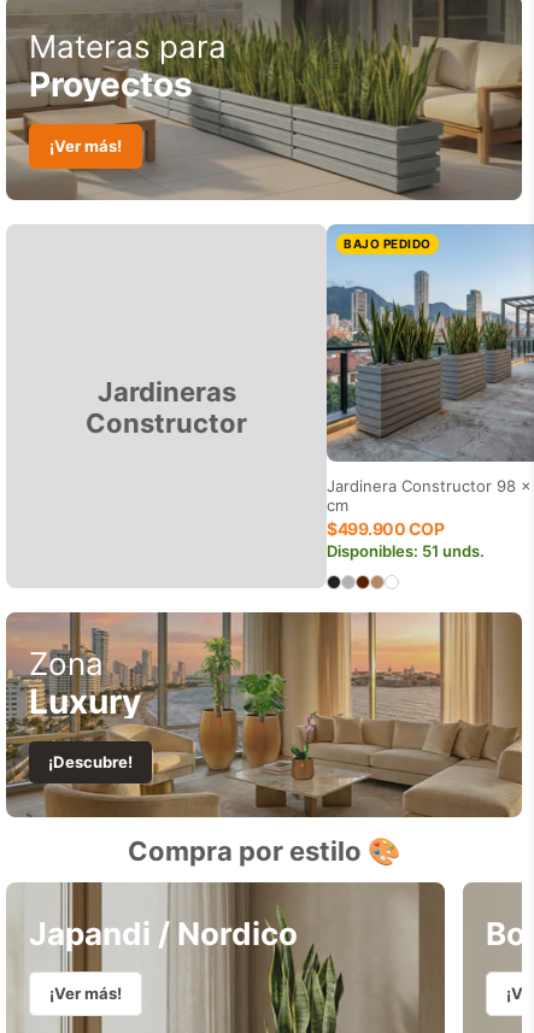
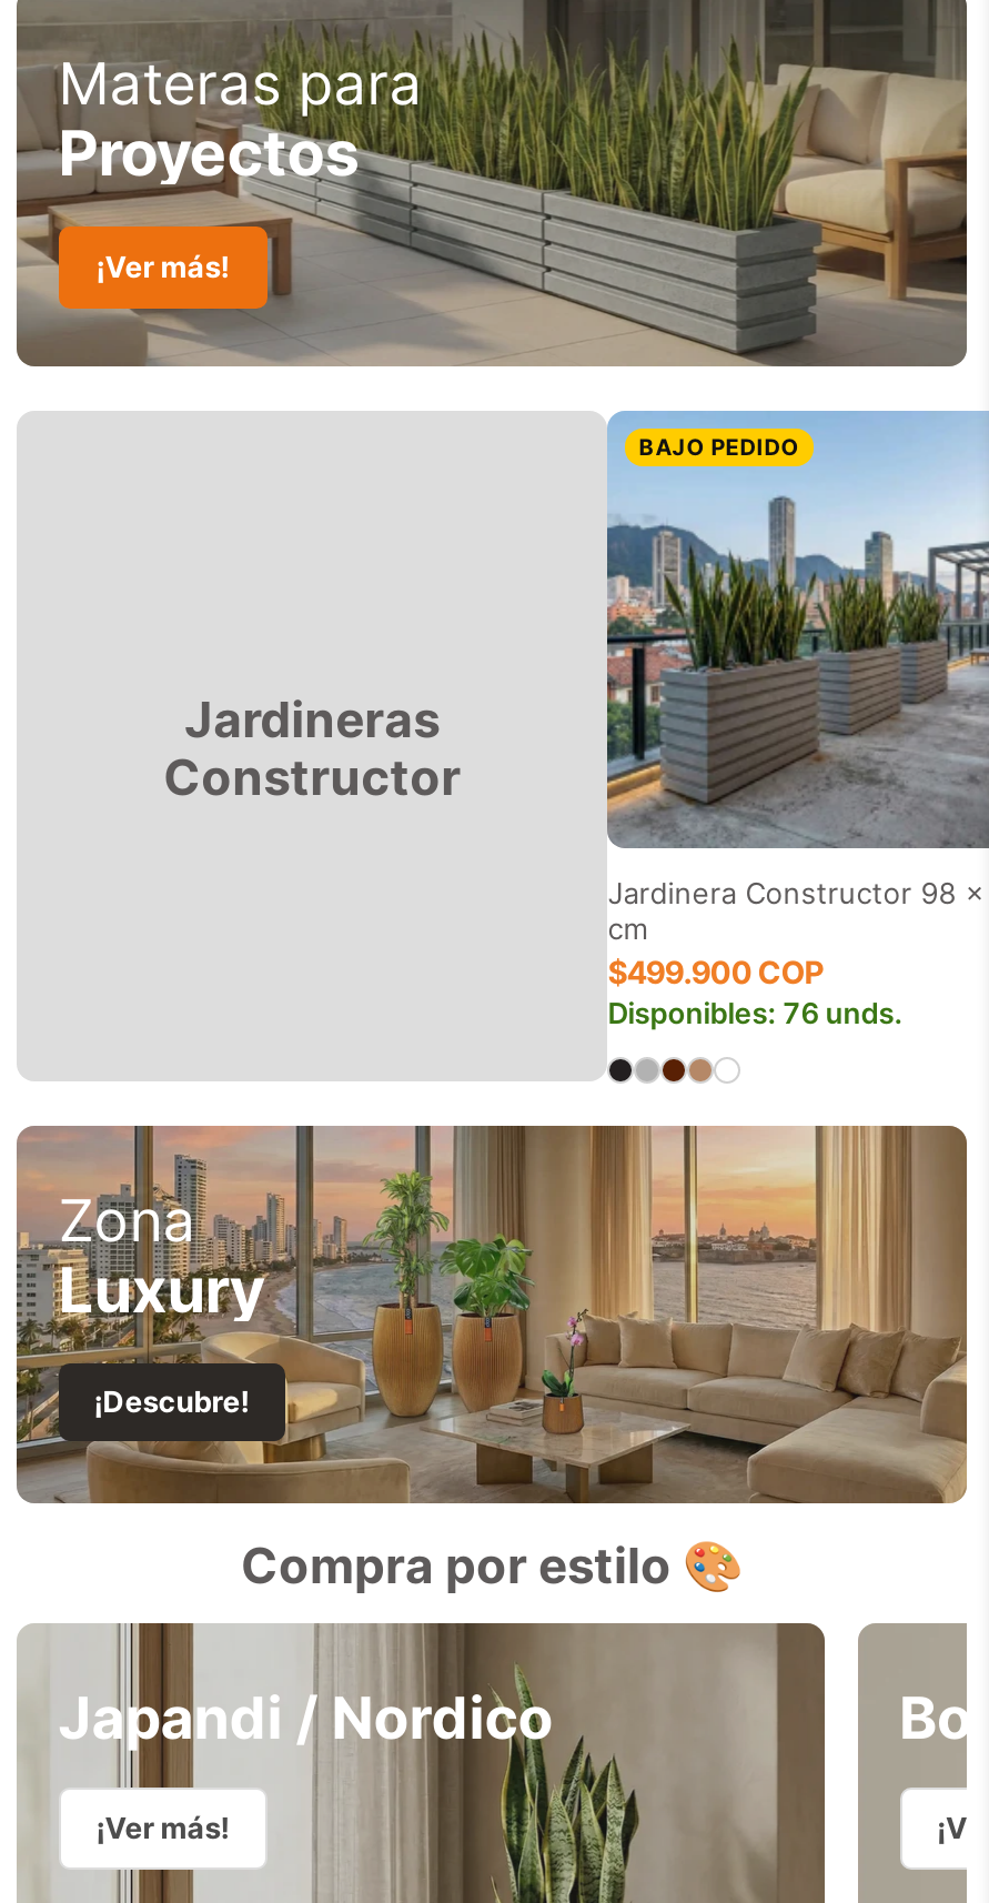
[327,541,485,560] Disponibles: 51 unds. -> [608,997,903,1032] Disponibles: 76 unds.

